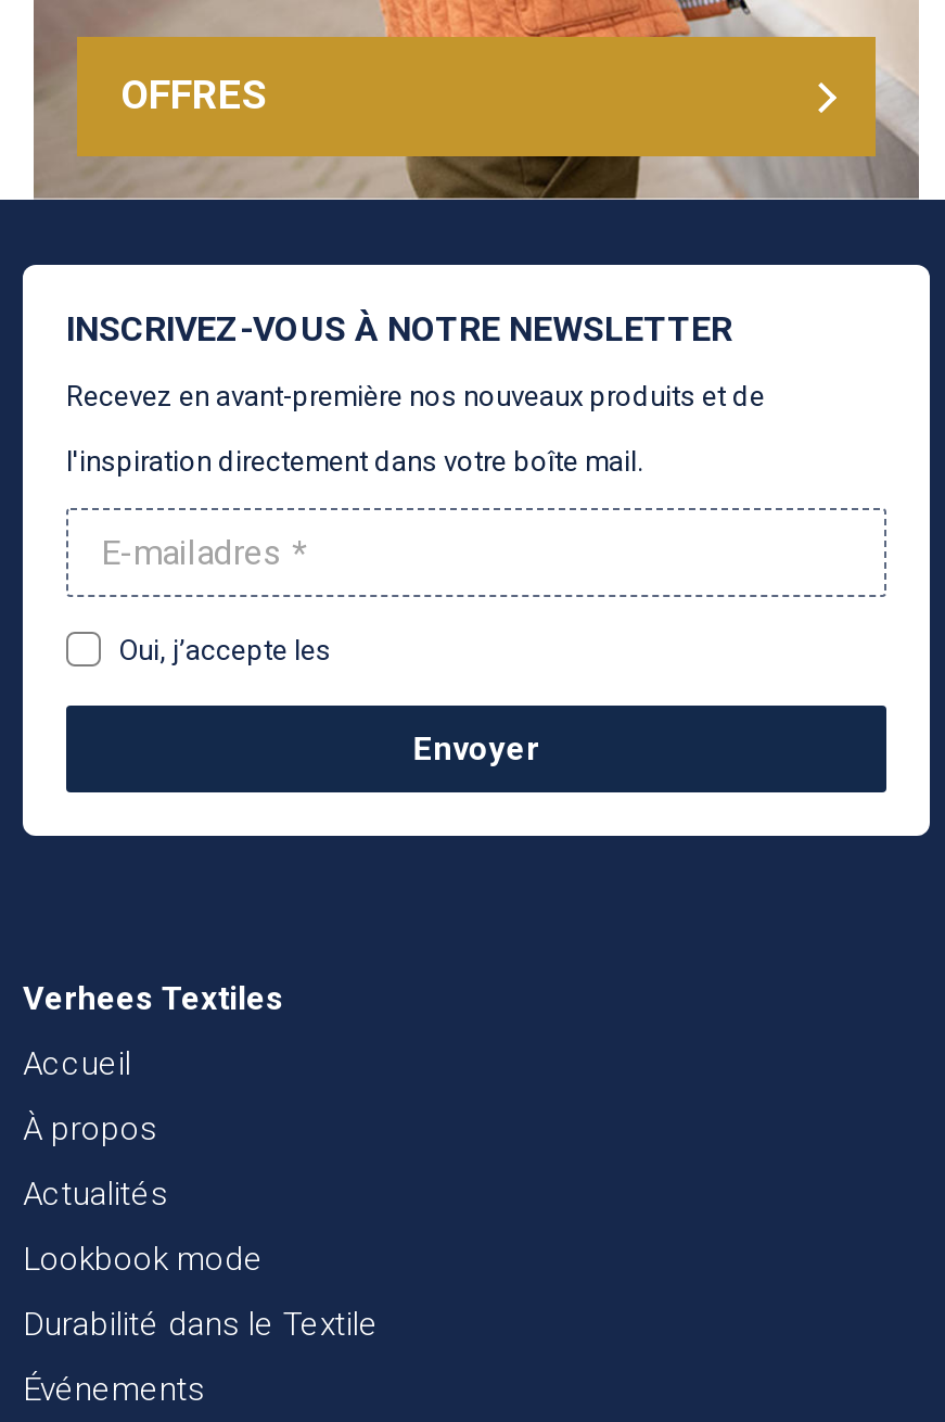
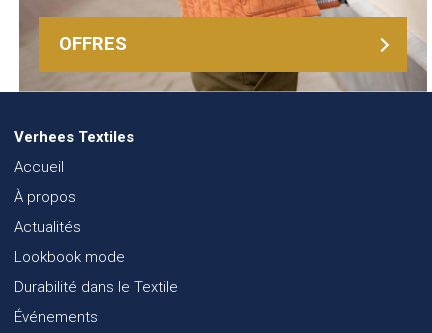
[21,263,932,838] [image] | INSCRIVEZ-VOUS À NOTRE NEWSLETTER | Recevez en avant-première nos nouveaux produits et de | l'inspiration directement dans votre boîte mail. -> none
[118,634,540,769] Oui, j’accepte les | Envoyer -> none

